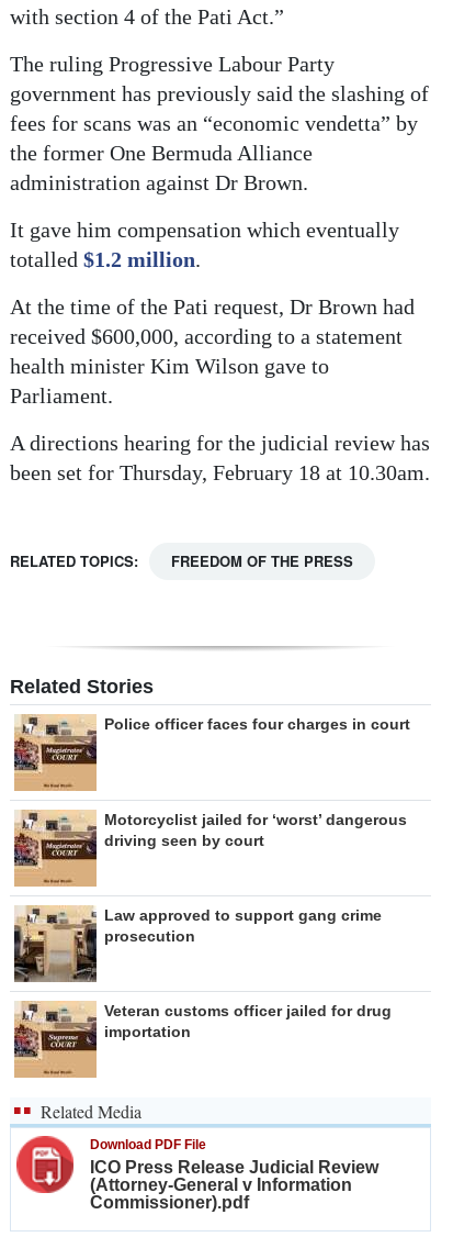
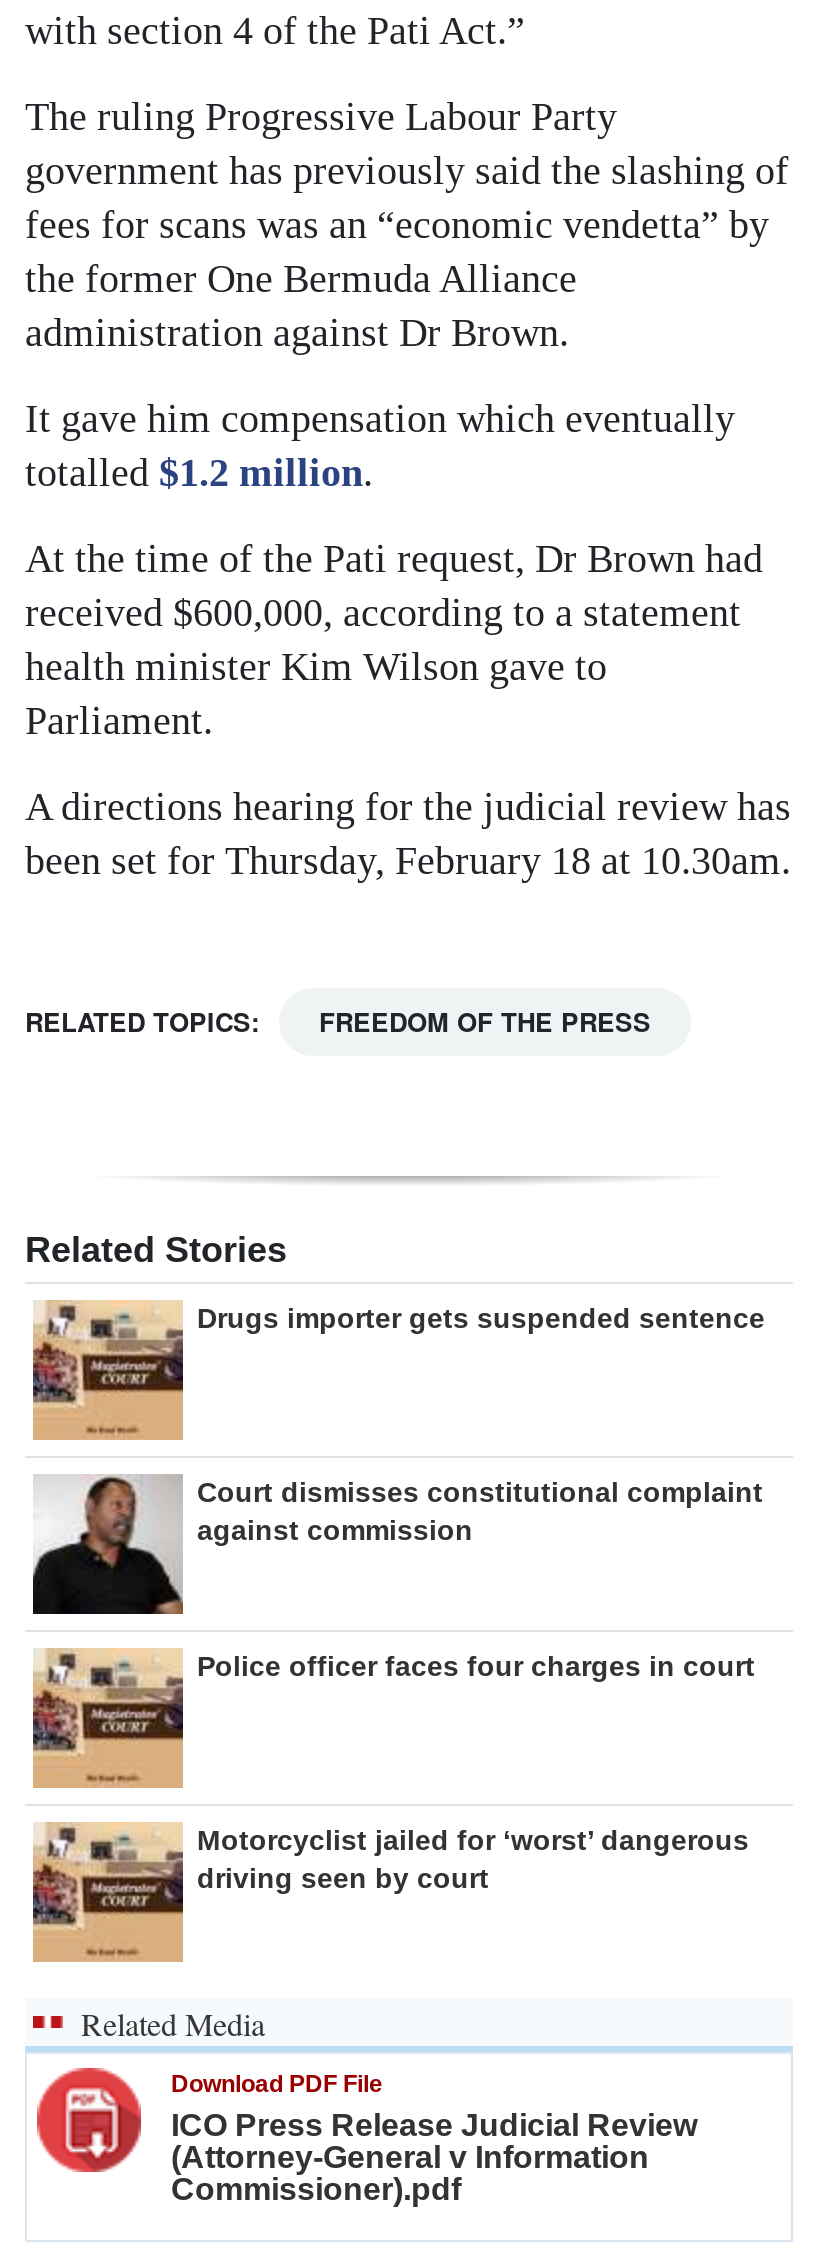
none -> [31,1474,763,1616] [image] | Court dismisses constitutional complaint | against commission
none -> [197,1302,765,1334] Drugs importer gets suspended sentence
moved [12,713,410,849] -> [29,1646,755,1894]: [image] | Police officer faces four charges in court | Motorcyclist jailed for ‘worst’ dangerous | driving seen by court
[13,906,382,983] [image] | Law approved to support gang crime | prosecution -> none
[104,1002,392,1040] Veteran customs officer jailed for drug | importation -> none

